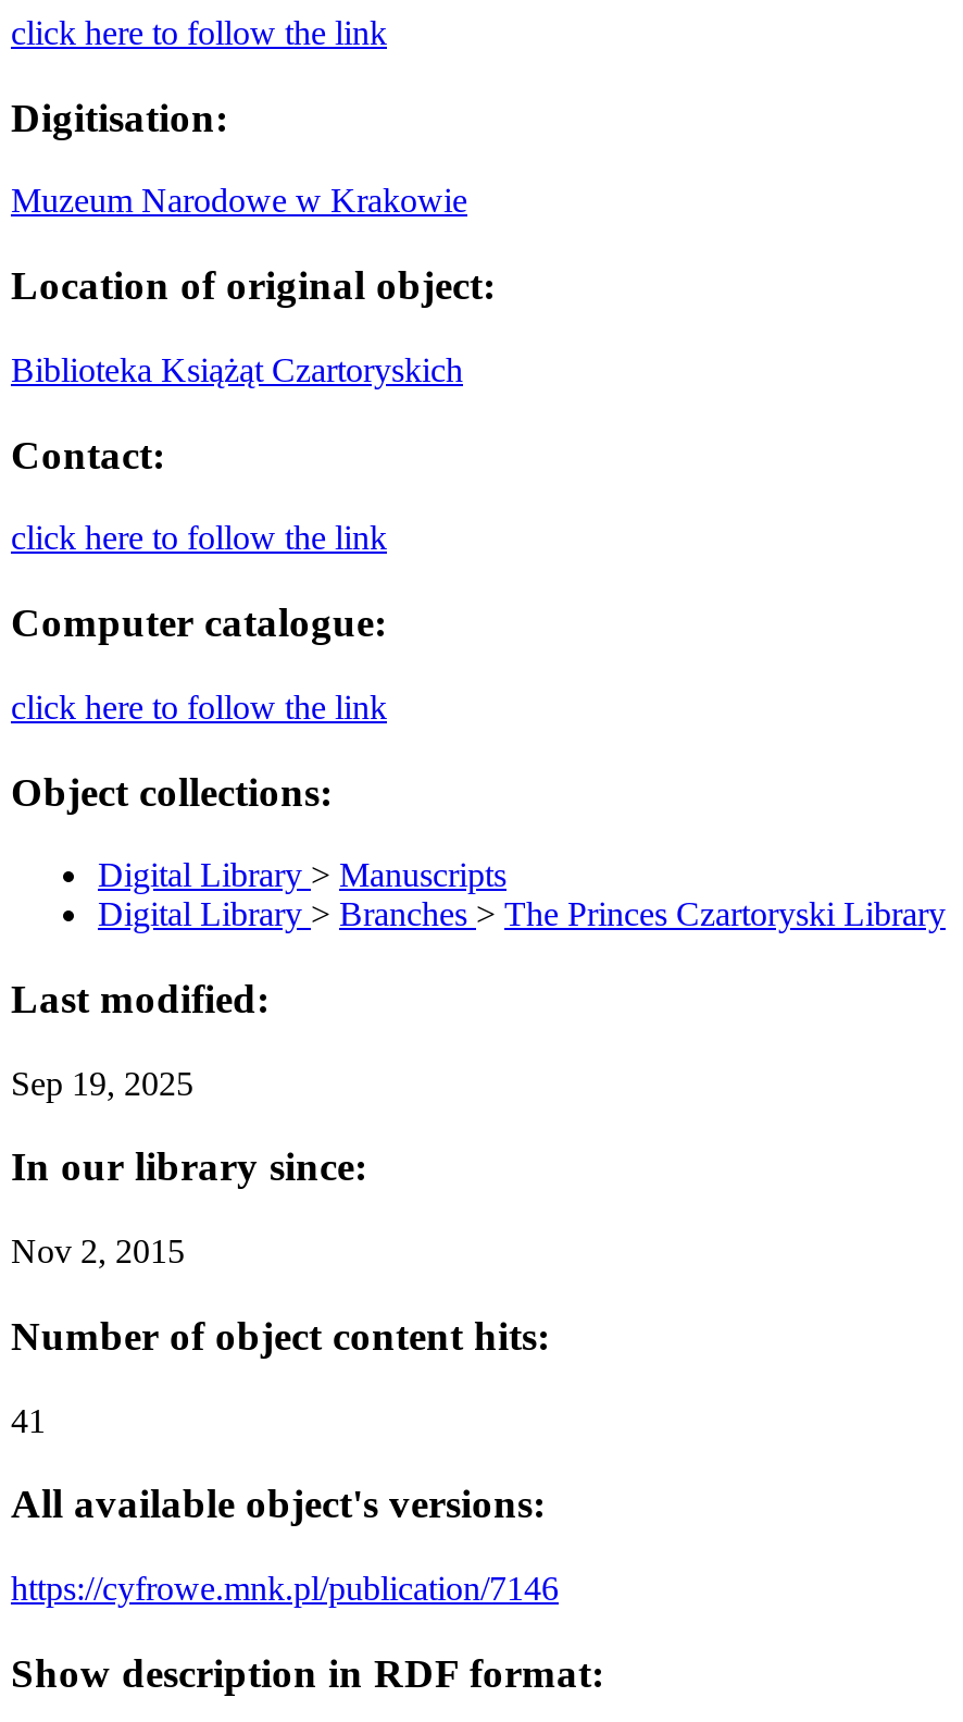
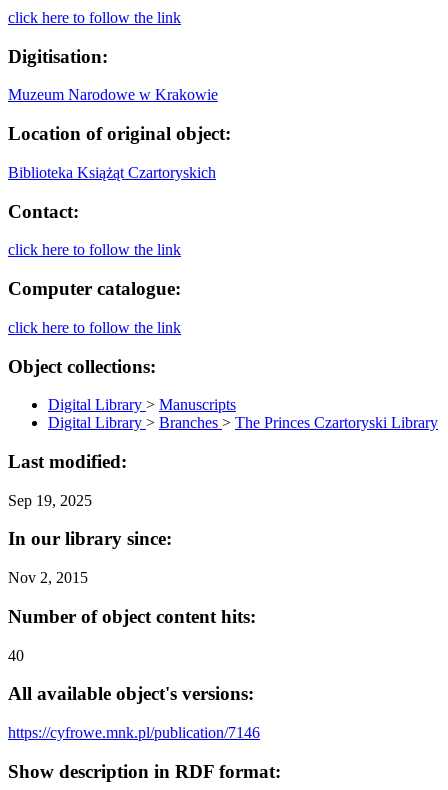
[11,1401,46,1438] 41 -> [8,646,24,663] 40

